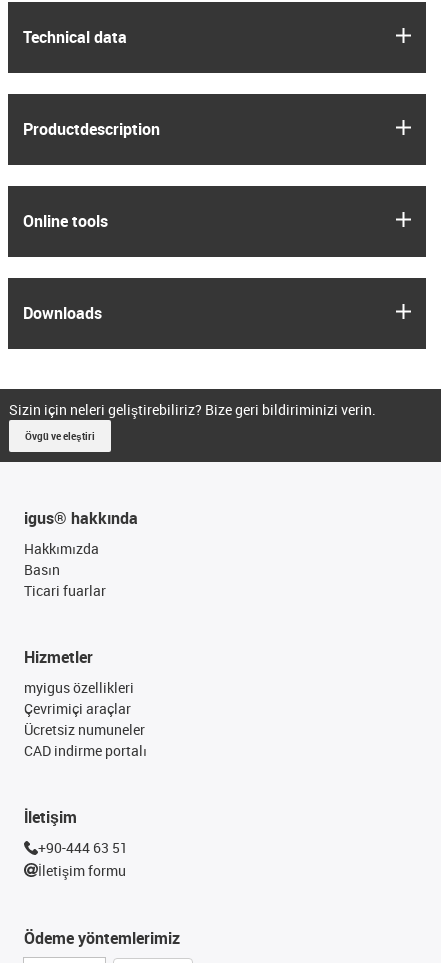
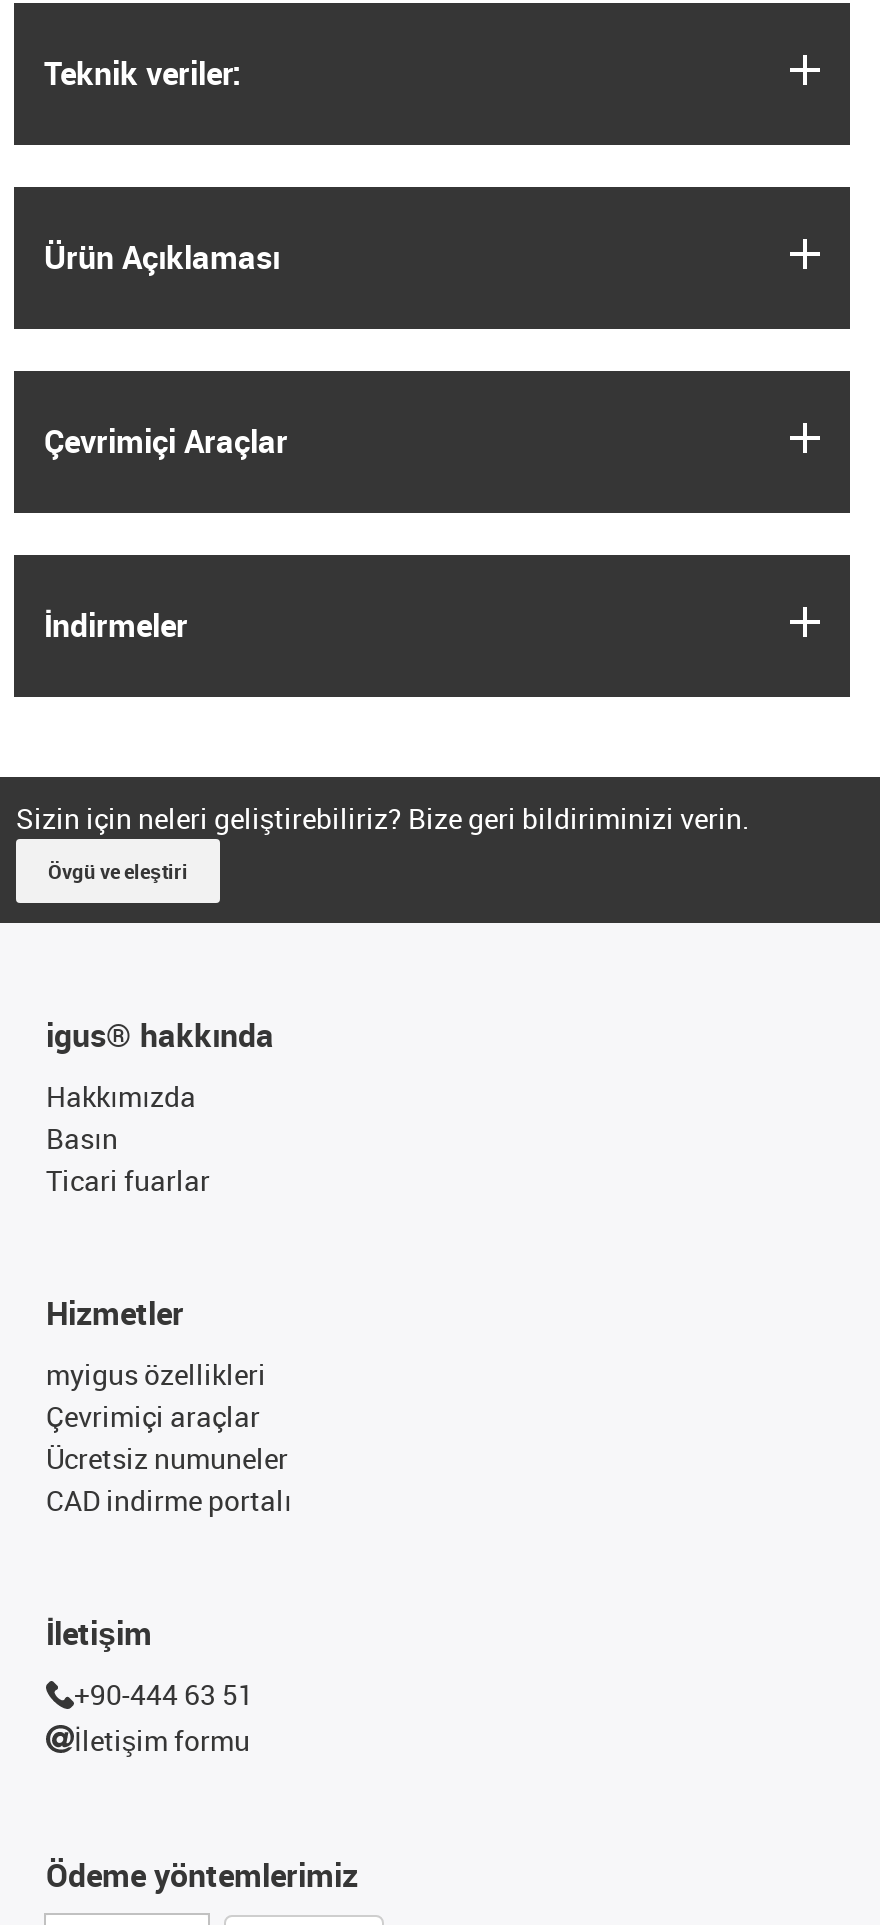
[23,26,127,48] Technical data -> [44,51,242,95] Teknik veriler:
[23,118,160,140] Productdescription -> [44,235,280,279] Ürün Açıklaması
[23,210,108,232] Online tools -> [44,419,288,463] Çevrimiçi Araçlar
[23,302,102,324] Downloads -> [44,603,188,647] İndirmeler

